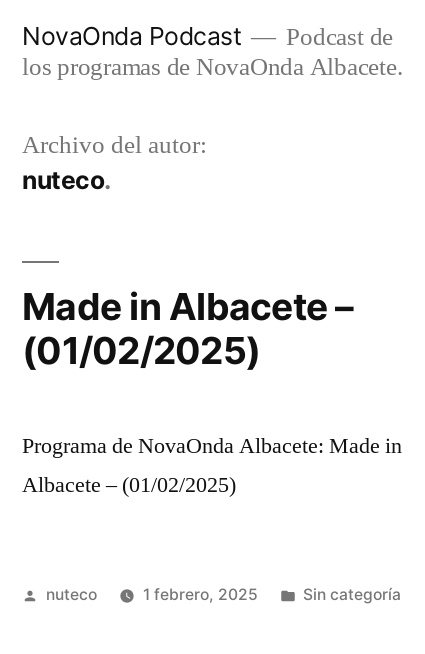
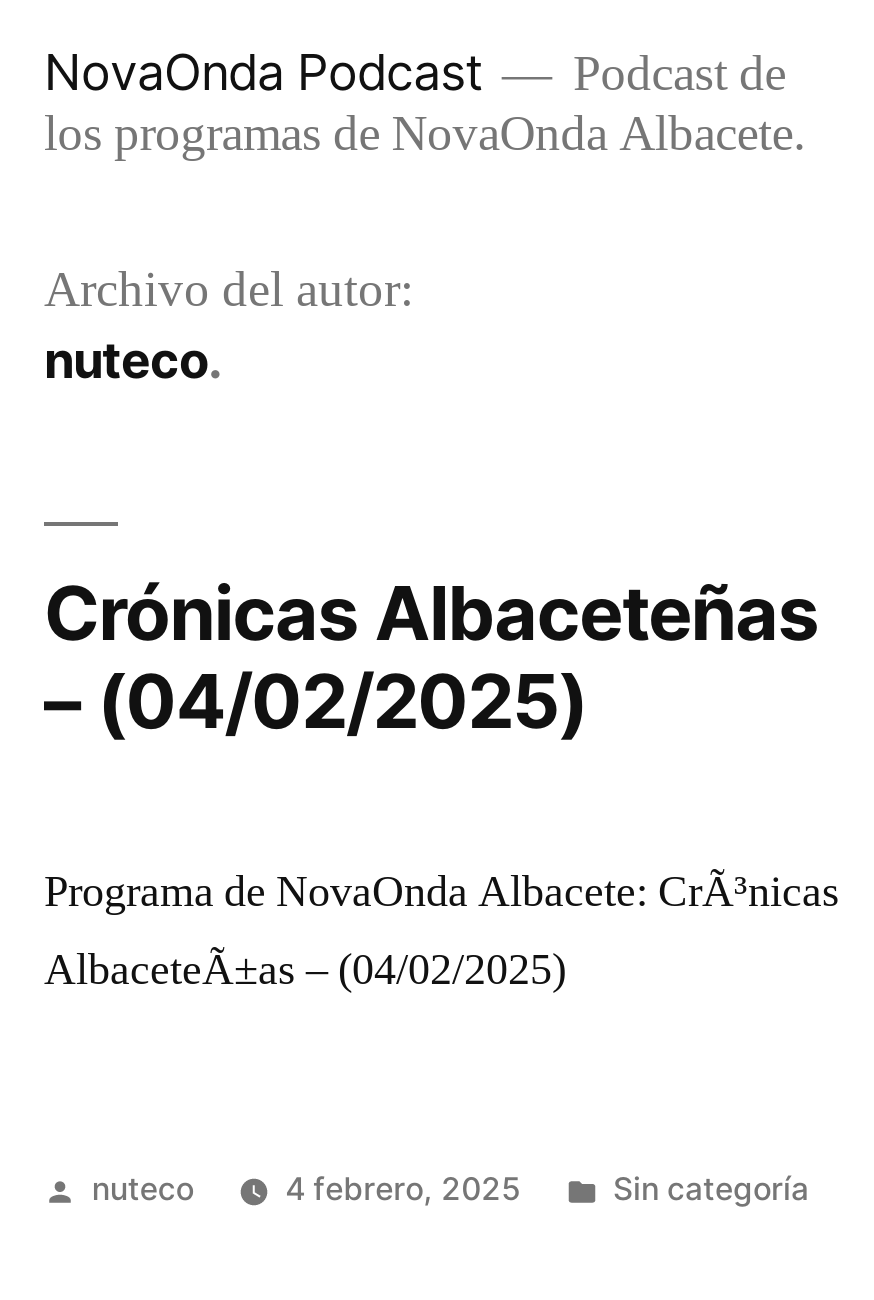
[22,284,354,373] Made in Albacete – | (01/02/2025) -> [44,568,818,746] Crónicas Albaceteñas | – (04/02/2025)
[22,432,402,499] Programa de NovaOnda Albacete: Made in | Albacete – (01/02/2025) -> [44,864,840,998] Programa de NovaOnda Albacete: CrÃ³nicas | AlbaceteÃ±as – (04/02/2025)
[143,585,258,604] 1 febrero, 2025 -> [285,1170,521,1208] 4 febrero, 2025

